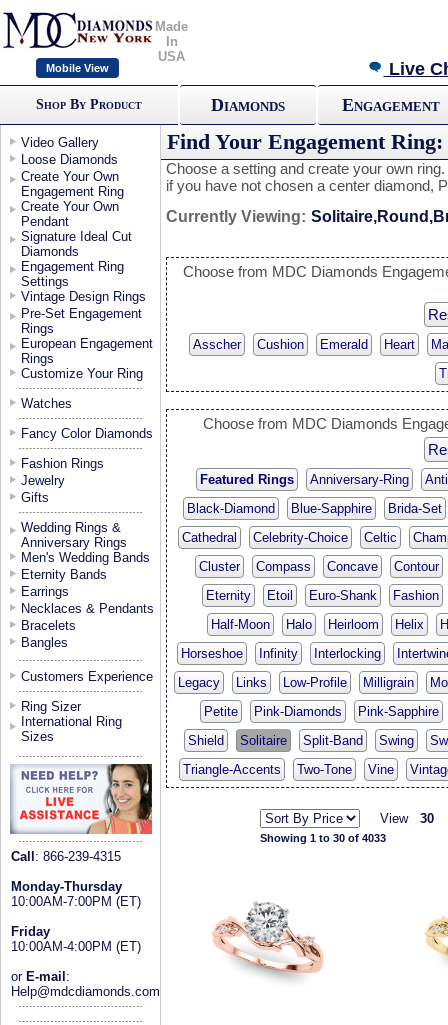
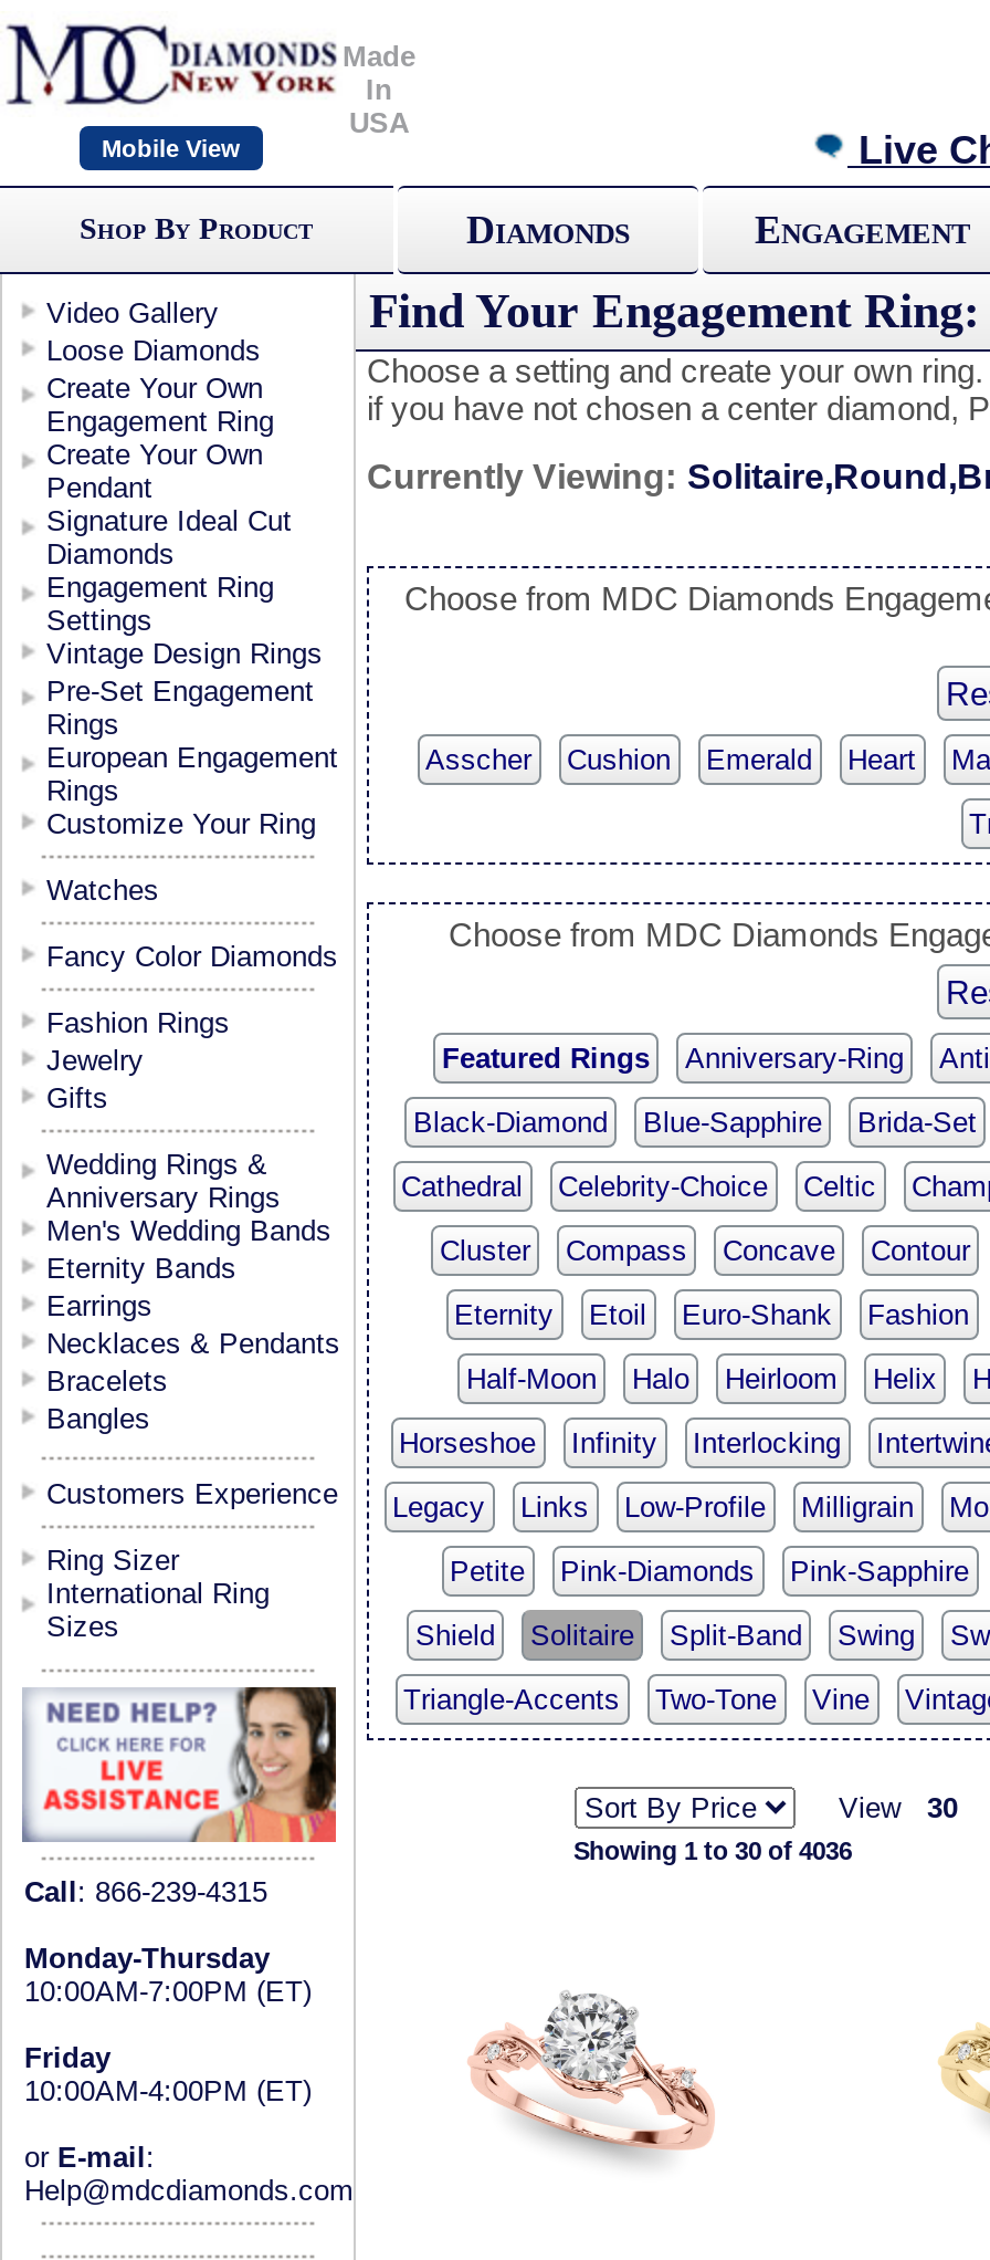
[259,832,385,844] Showing 1 to 30 of 4033 -> [573,1838,852,1864] Showing 1 to 30 of 4036

